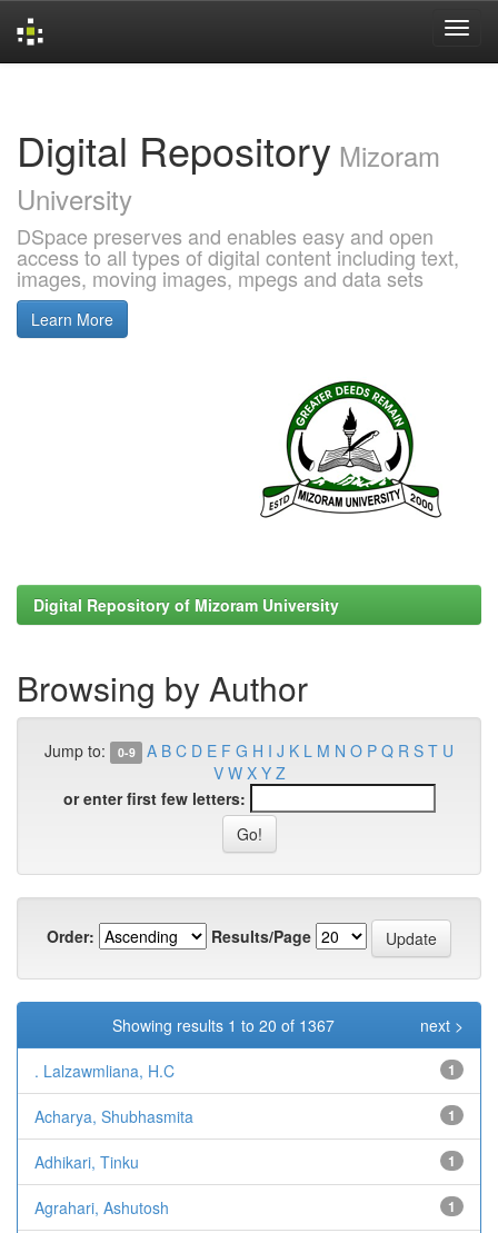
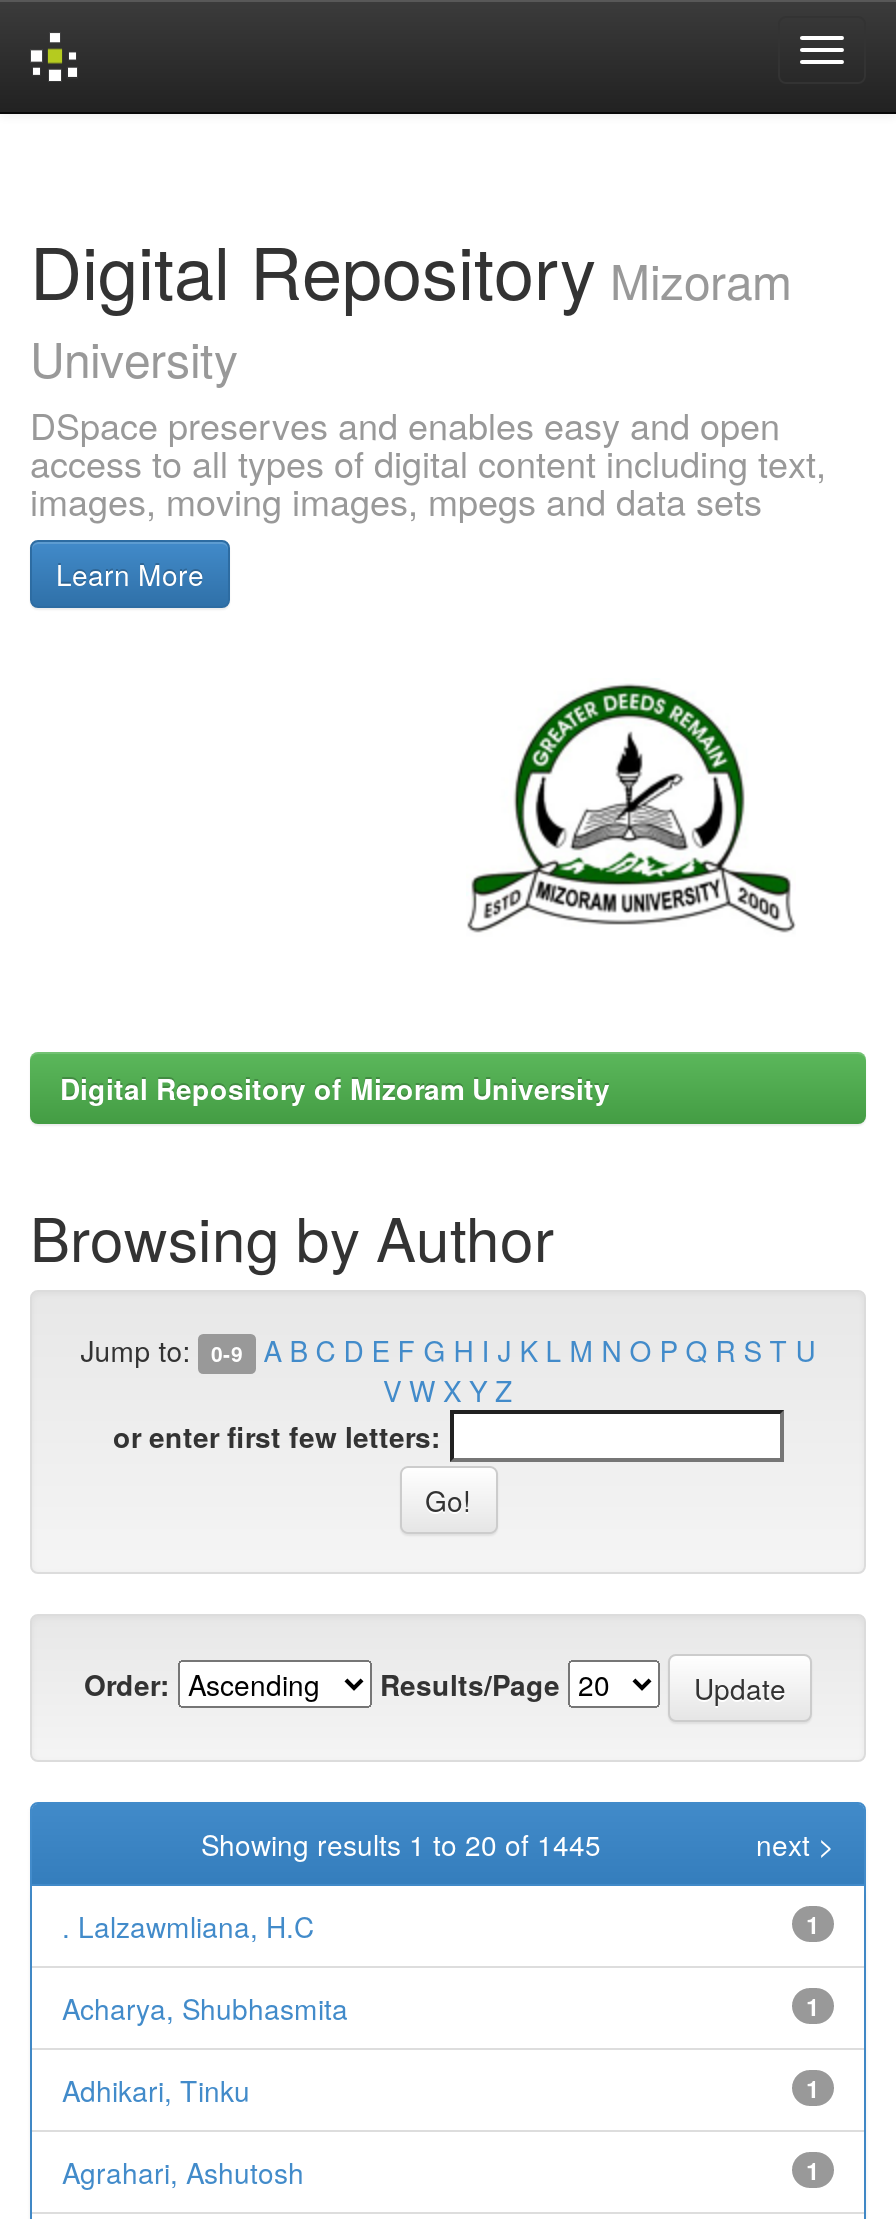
[112,1014,343,1036] Showing results 1 to 20 of 1367 -> [201,1824,617,1864] Showing results 1 to 20 of 1445

